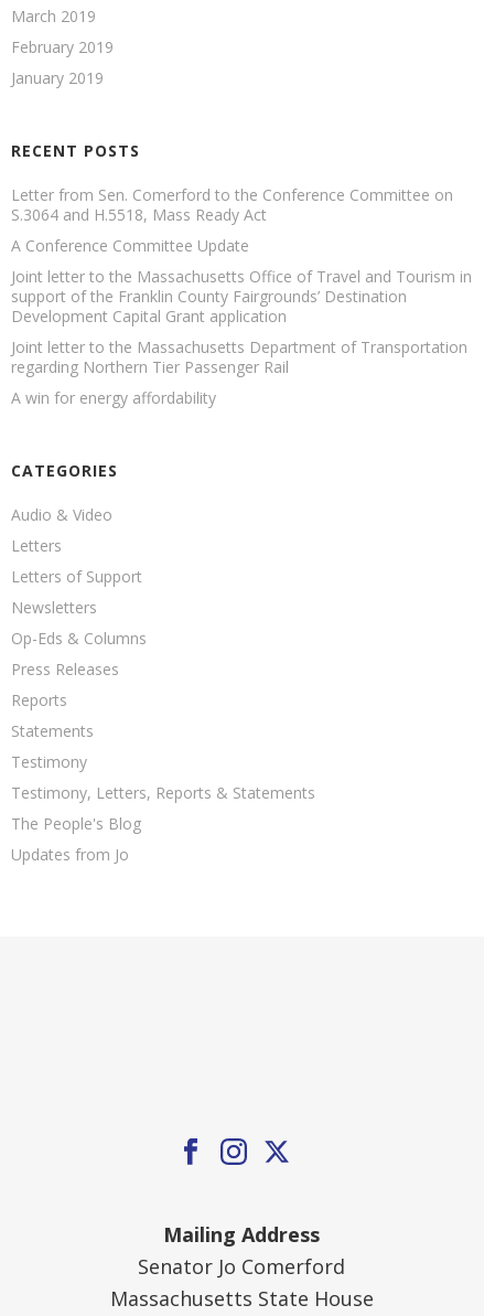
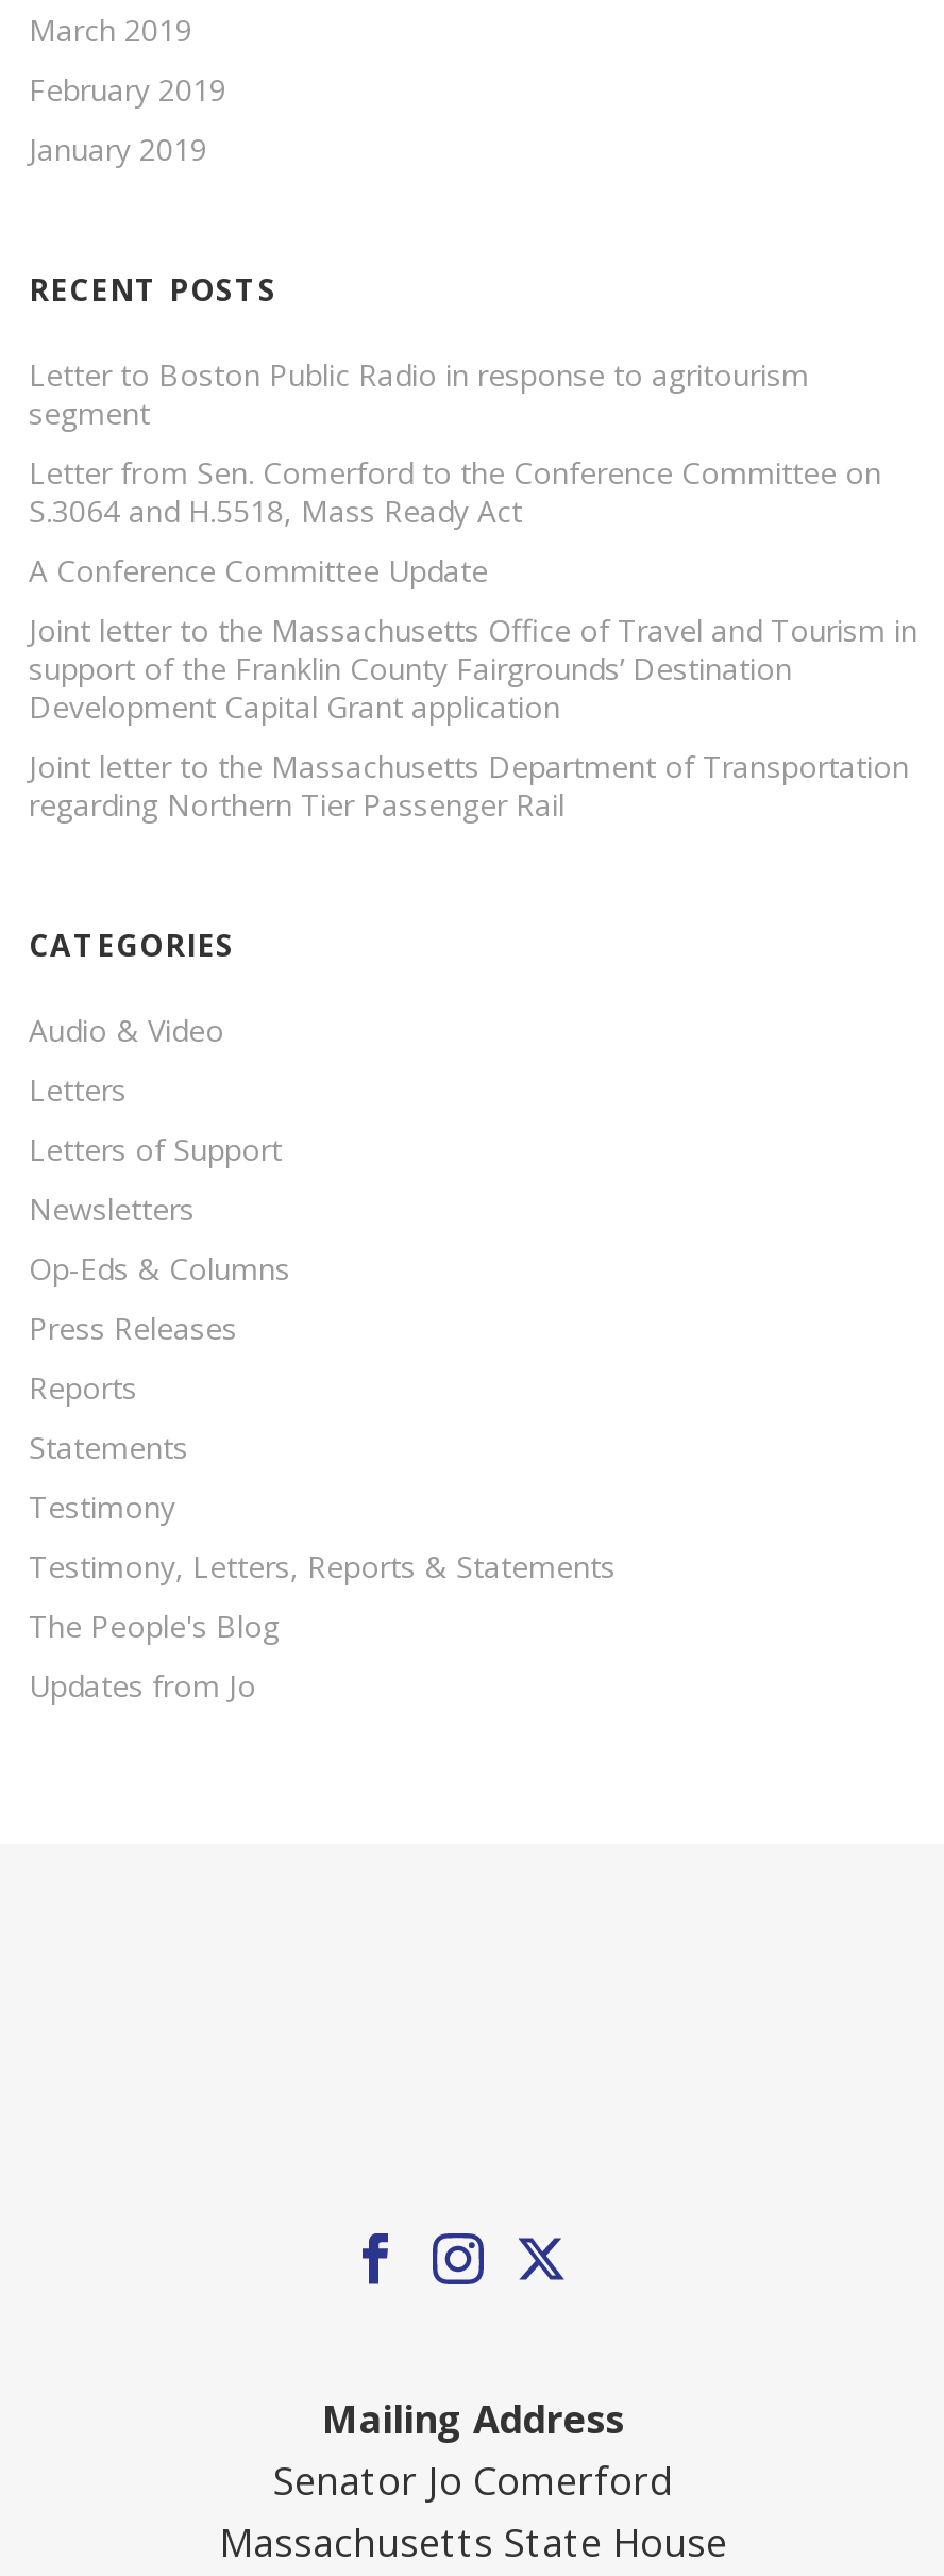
none -> [29,355,809,434] Letter to Boston Public Radio in response to agritourism | segment
moved [11,185,472,378] -> [29,453,917,825]: Letter from Sen. Comerford to the Conference Committee on | S.3064 and H.5518, Mass Ready Act | A Conference Committee Update | Joint letter to the Massachusetts Office of Travel and Tourism in | support of the Franklin County Fairgrounds’ Destination | Development Capital Grant application | Joint letter to the Massachusetts Department of Transportation | regarding Northern Tier Passenger Rail
[11,388,216,409] A win for energy affordability -> none

